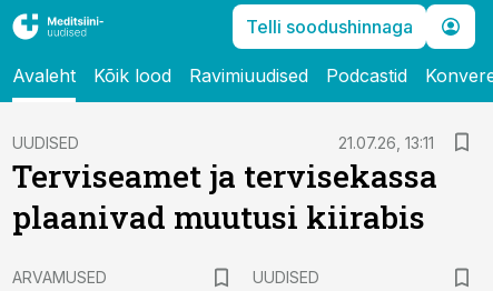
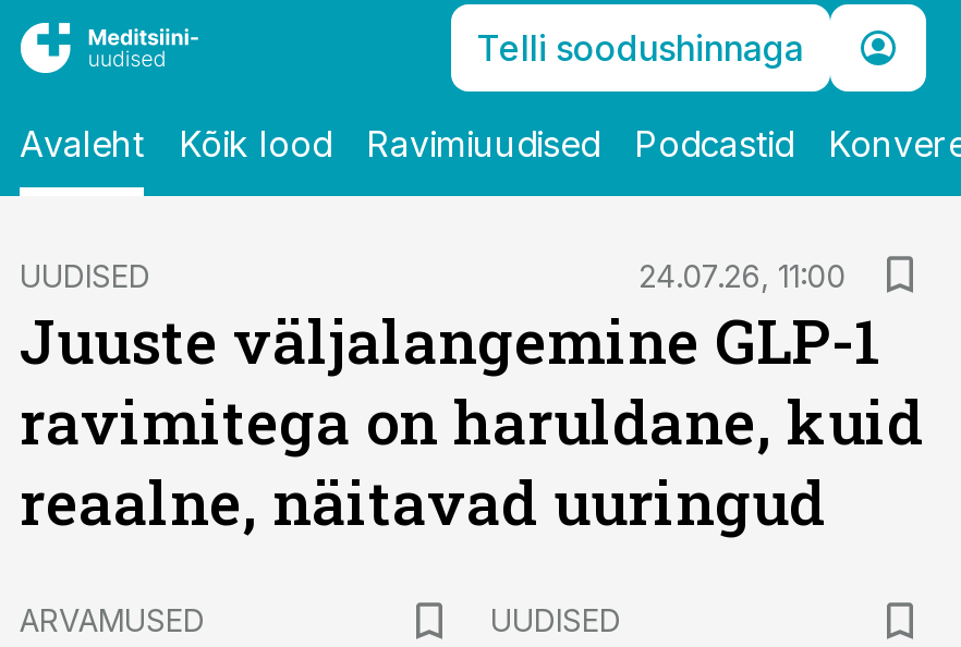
[12,133,437,238] 21.07.26, 13:11 | Terviseamet ja tervisekassa | plaanivad muutusi kiirabis -> [20,256,924,542] 24.07.26, 11:00 | Juuste väljalangemine GLP-1 | ravimitega on haruldane, kuid | reaalne, näitavad uuringud

